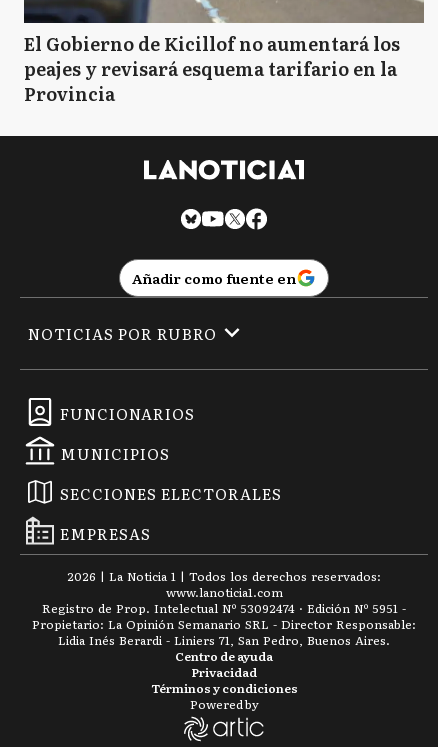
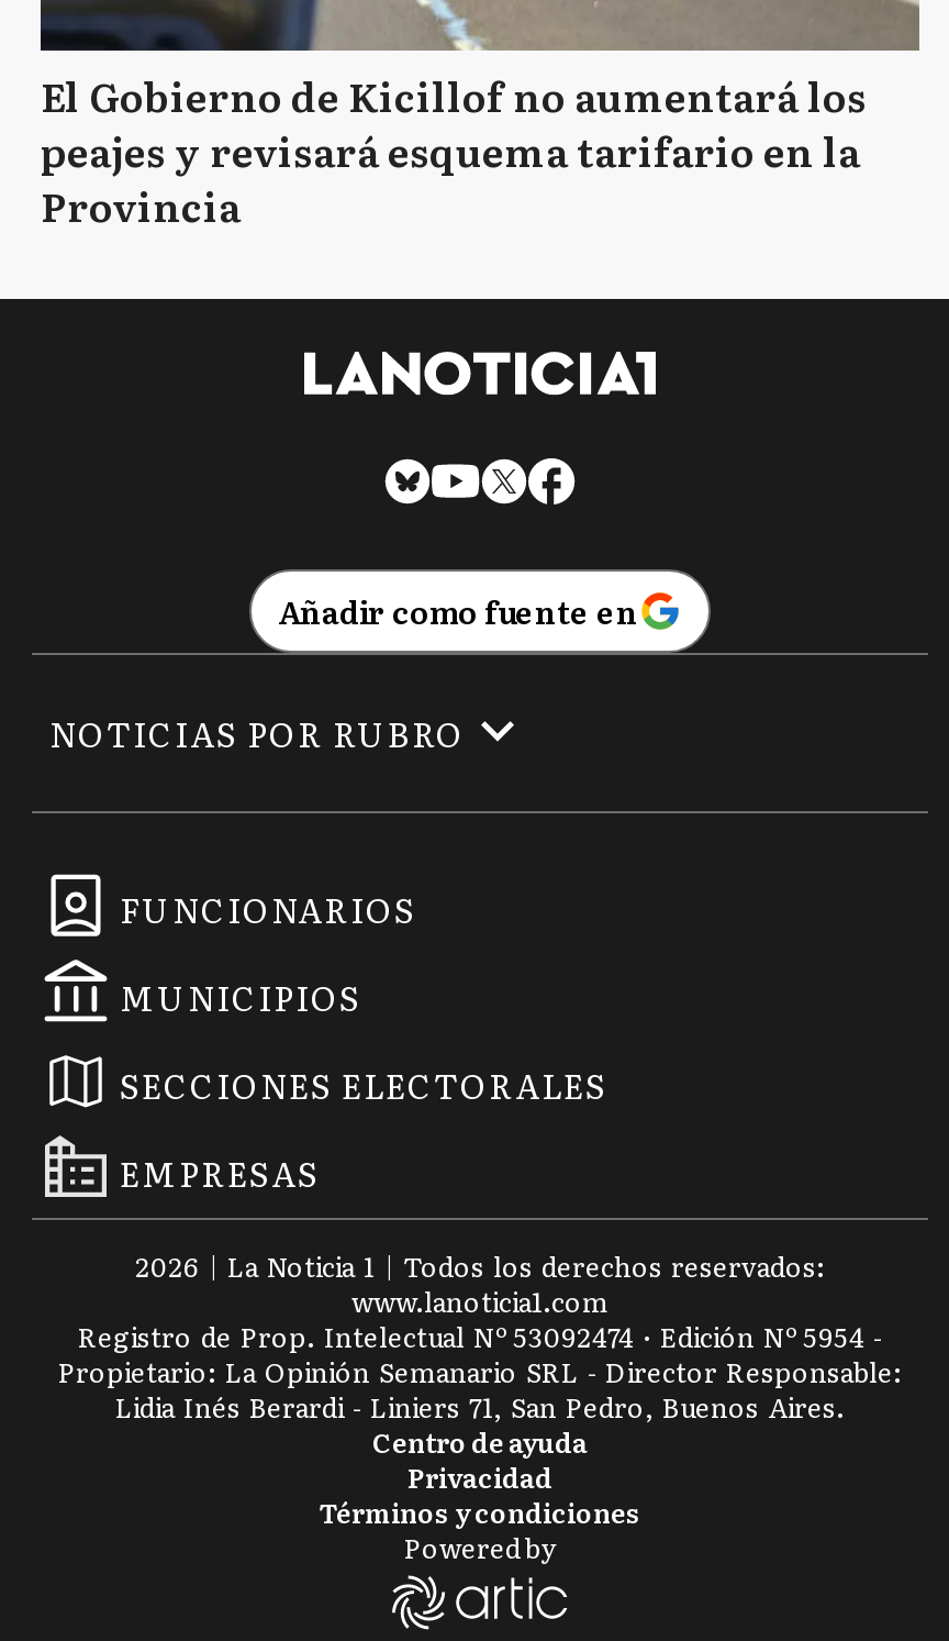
[42,599,406,617] Registro de Prop. Intelectual Nº 53092474 · Edición Nº 5951 - -> [78,1317,882,1357] Registro de Prop. Intelectual Nº 53092474 · Edición Nº 5954 -

